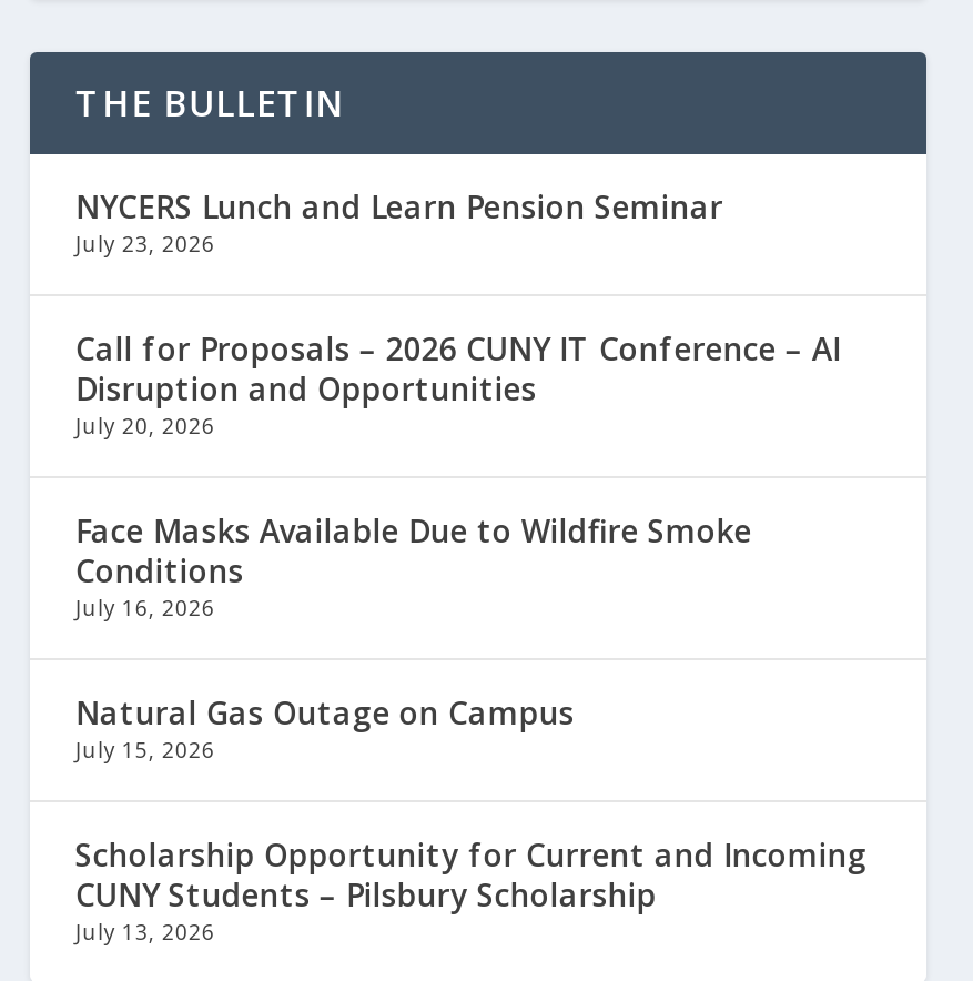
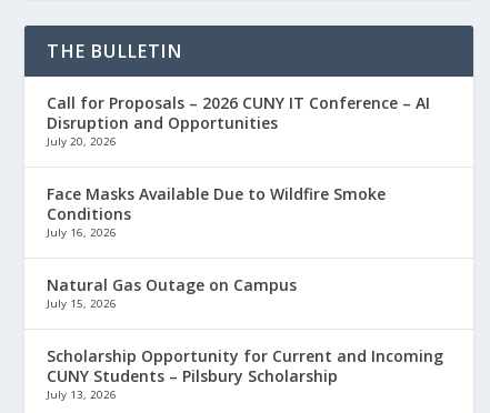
[75,184,723,258] NYCERS Lunch and Learn Pension Seminar | July 23, 2026 -> none

